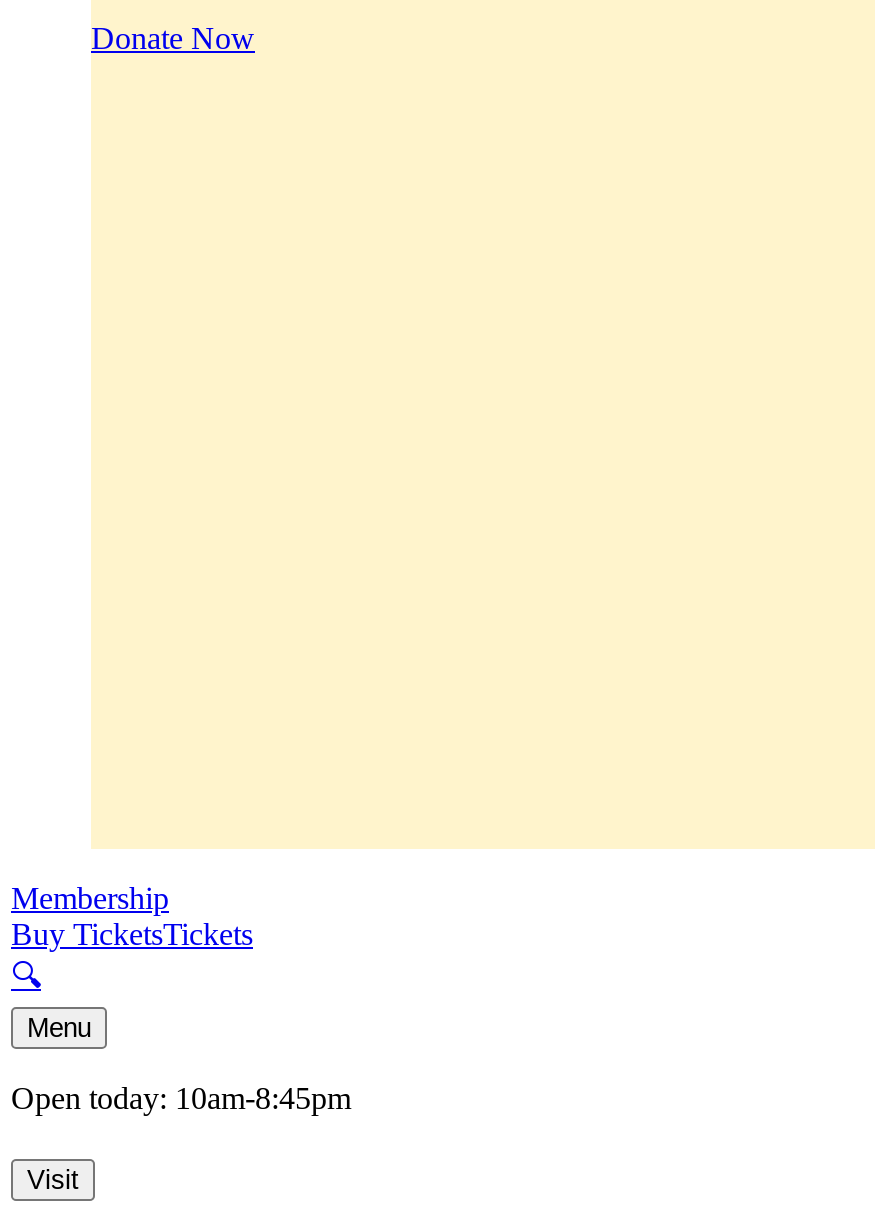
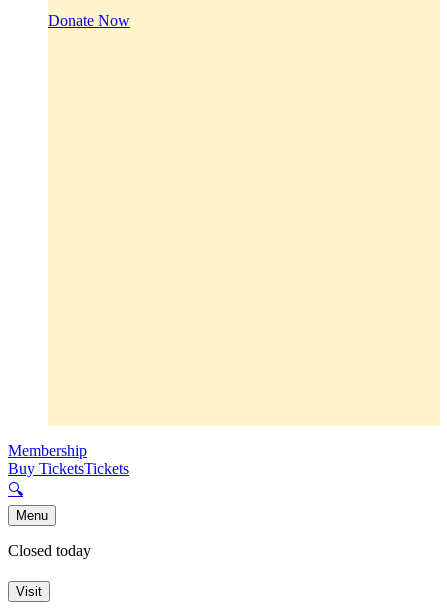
[11,1082,351,1116] Open today: 10am-8:45pm -> [8,542,91,559] Closed today

